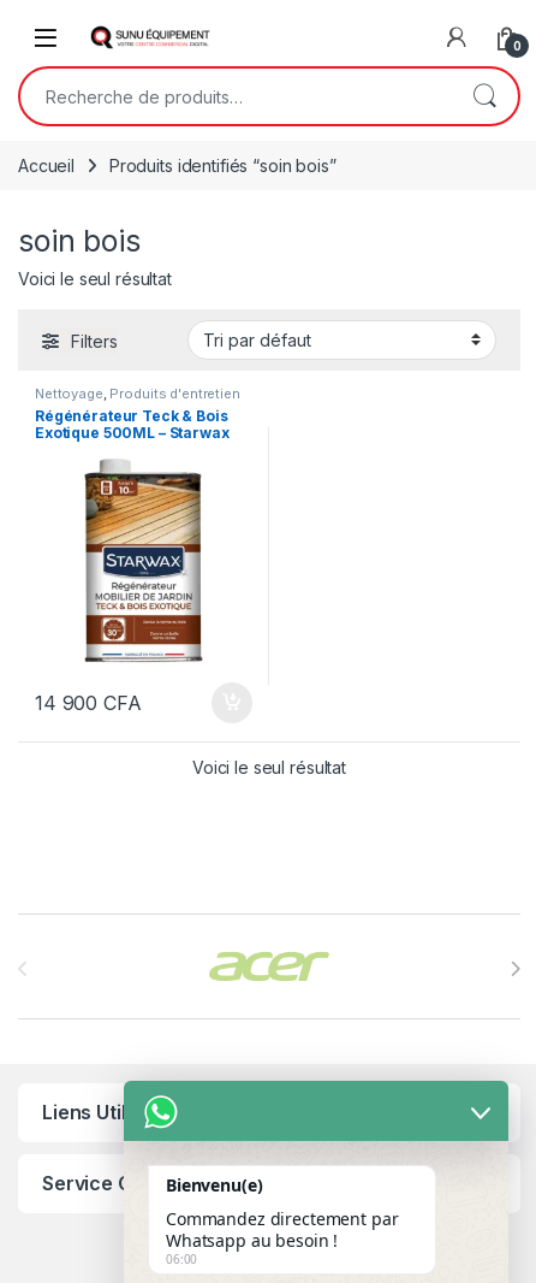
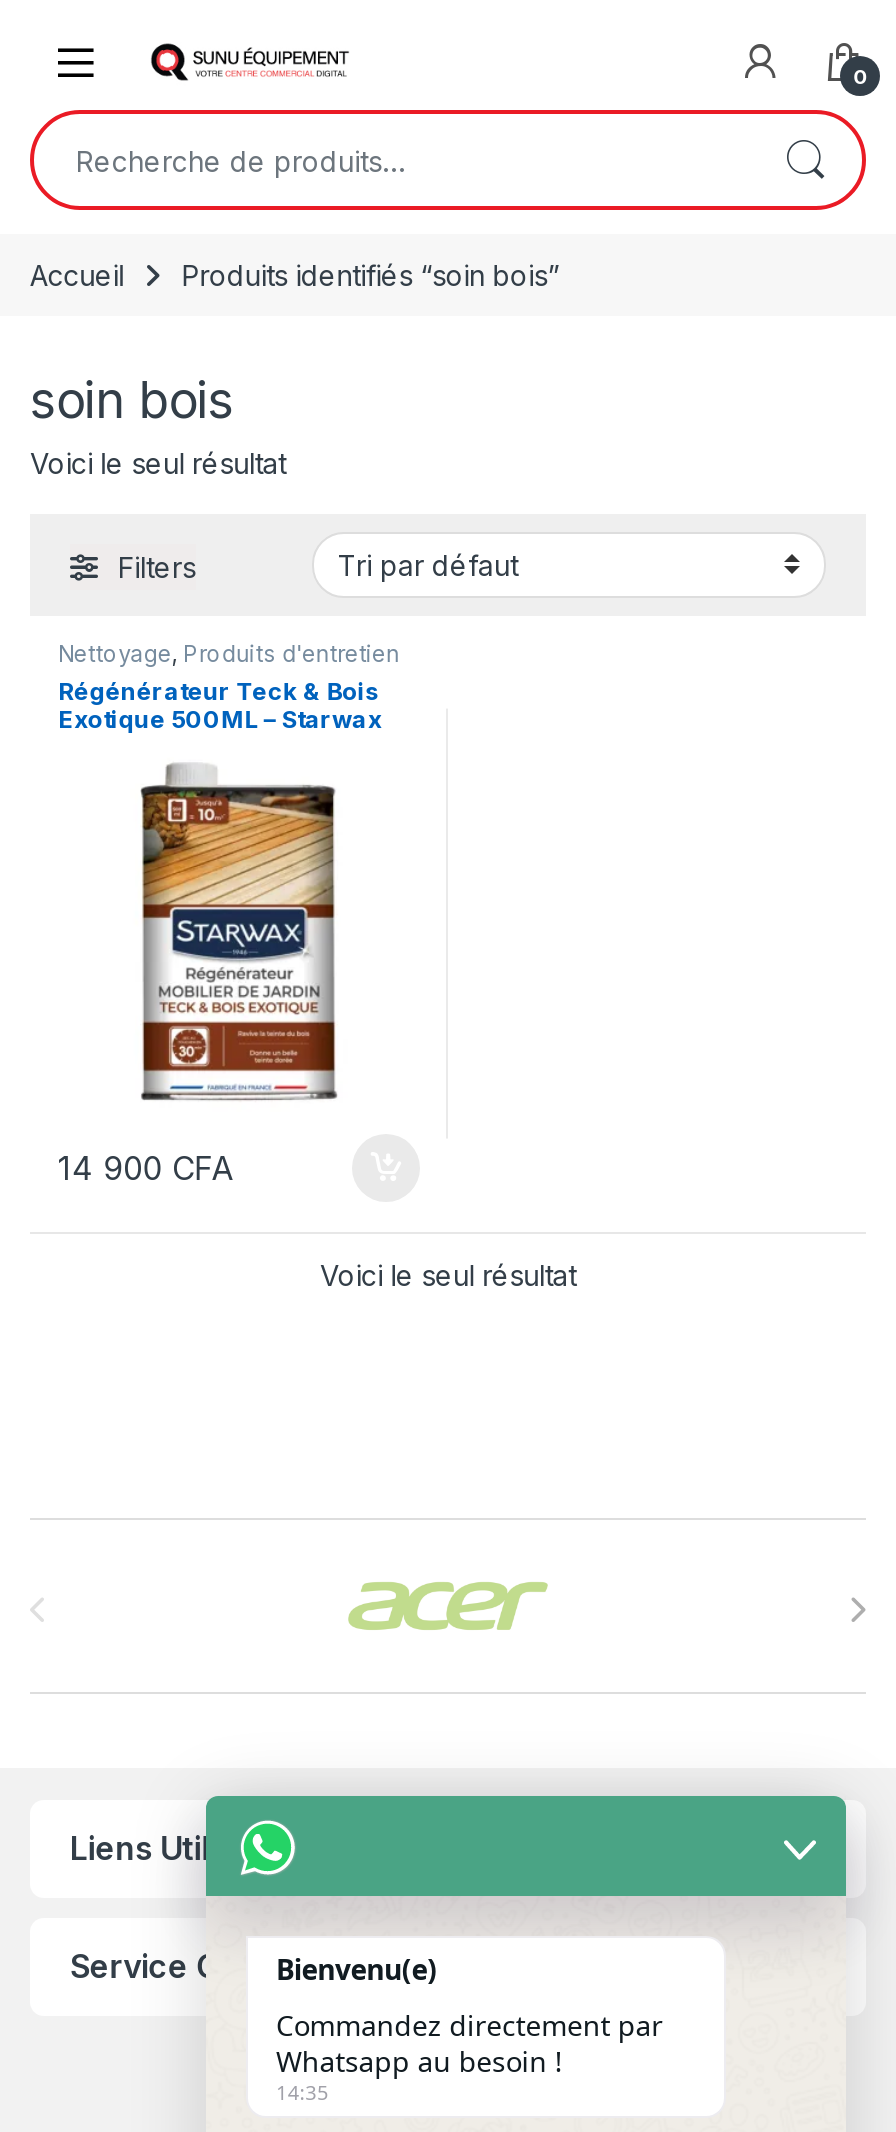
[166,1251,197,1267] 06:00 -> [276,2078,329,2106] 14:35

